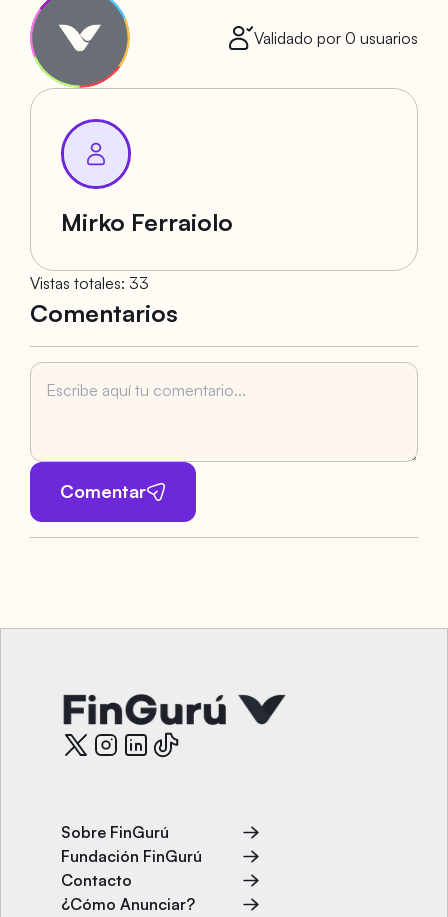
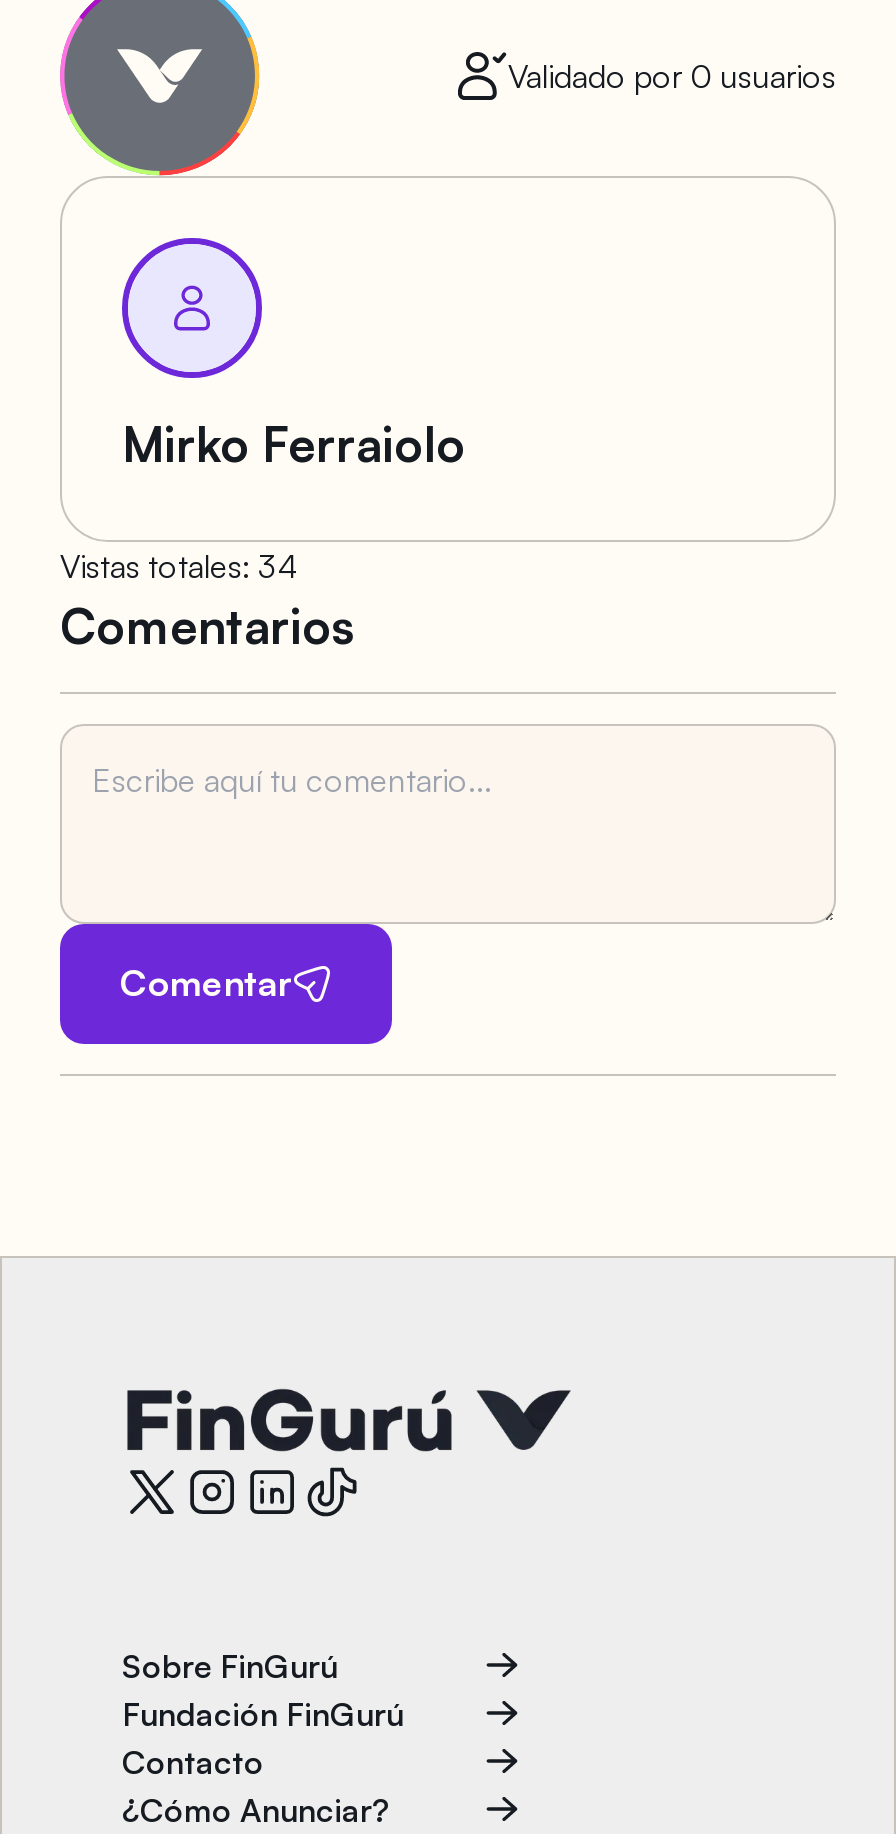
[30,273,149,293] Vistas totales: 33 -> [60,546,298,586] Vistas totales: 34

